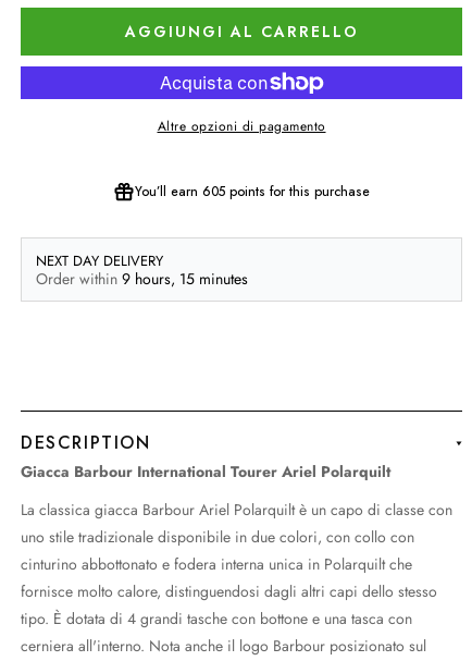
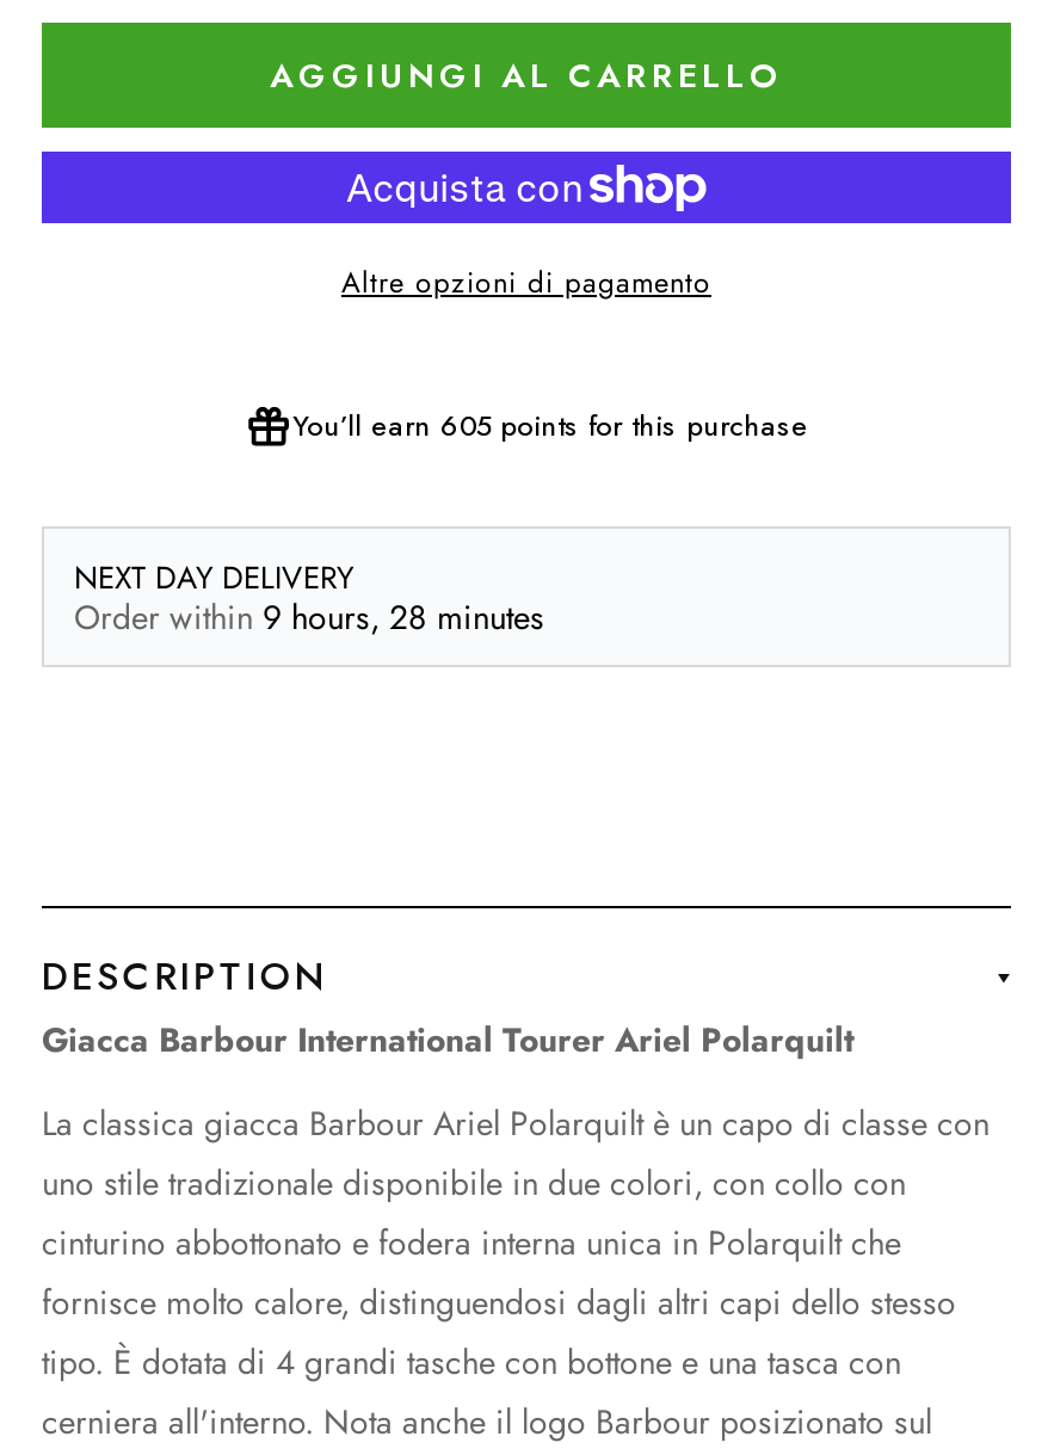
[35,267,247,289] Order within 9 hours, 15 minutes -> [74,592,544,640] Order within 9 hours, 28 minutes

